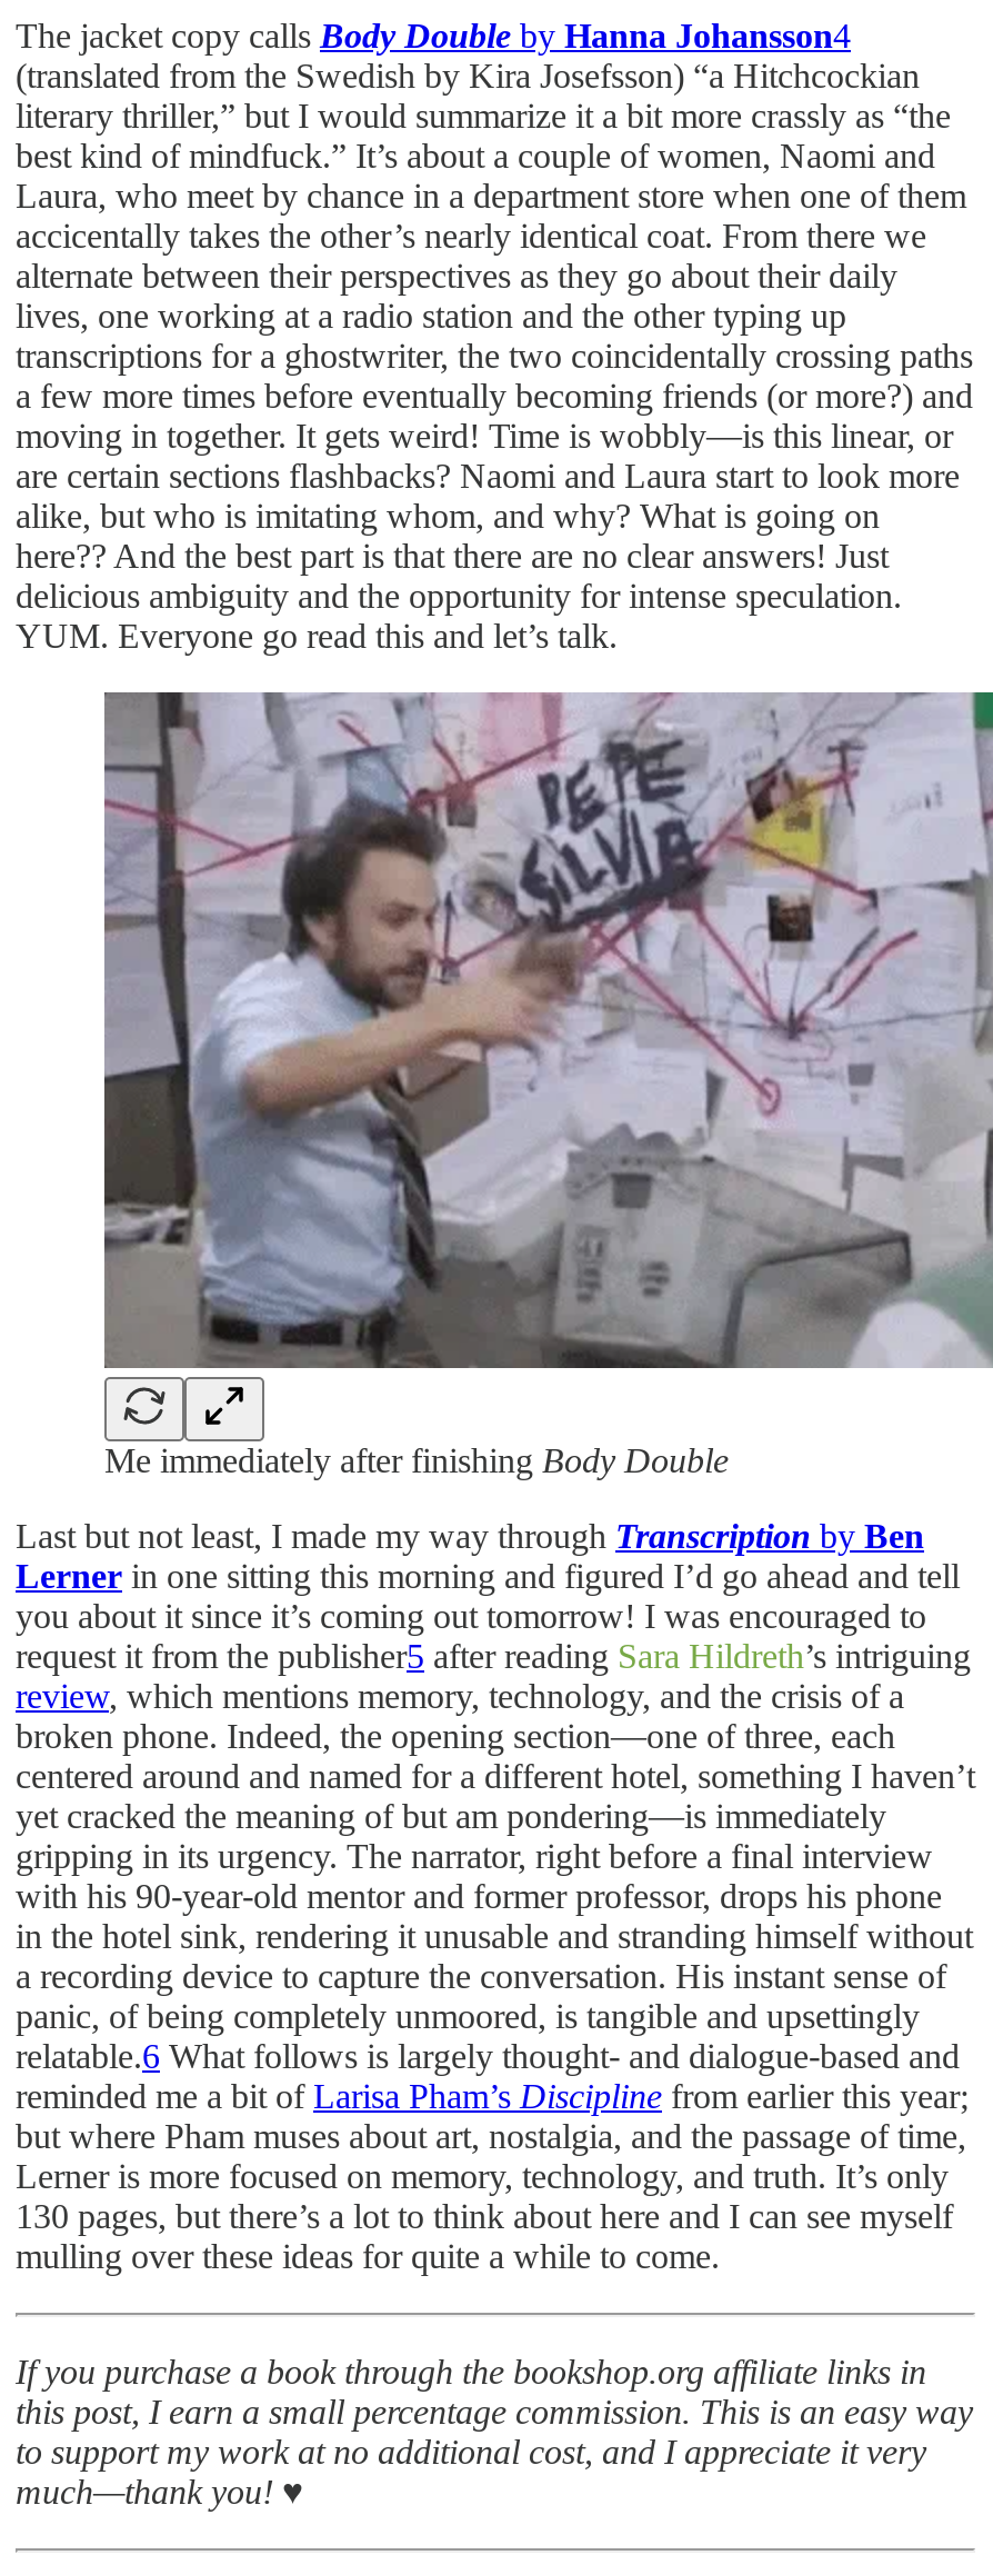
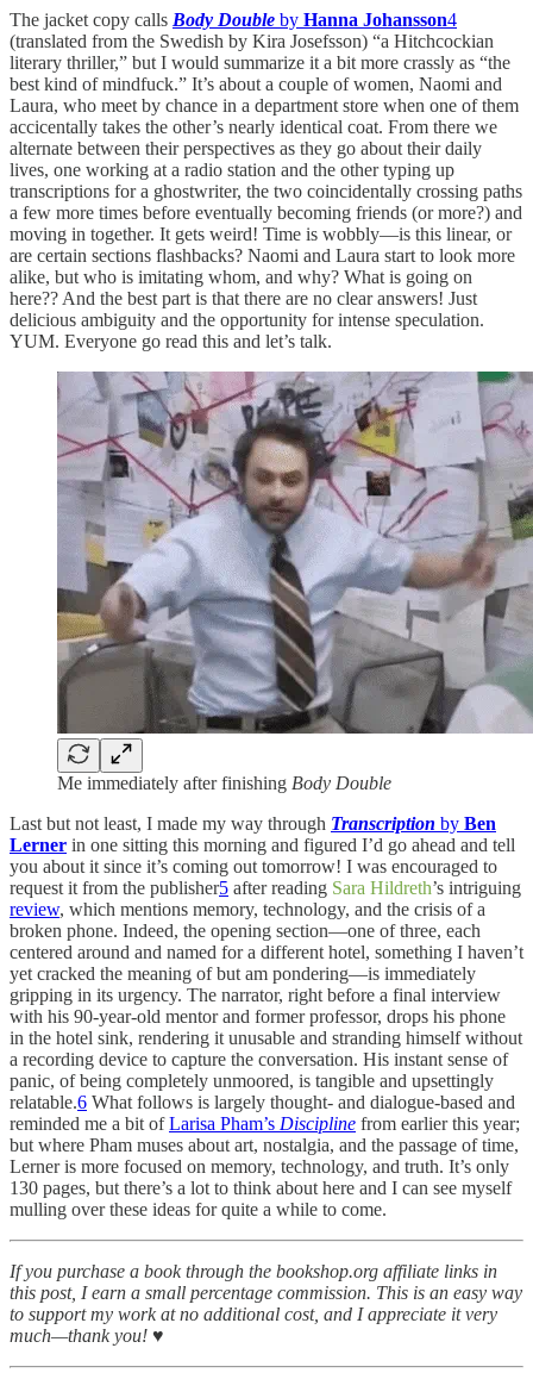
[104,690,986,1370] [image] -> [56,370,529,735] [image]

